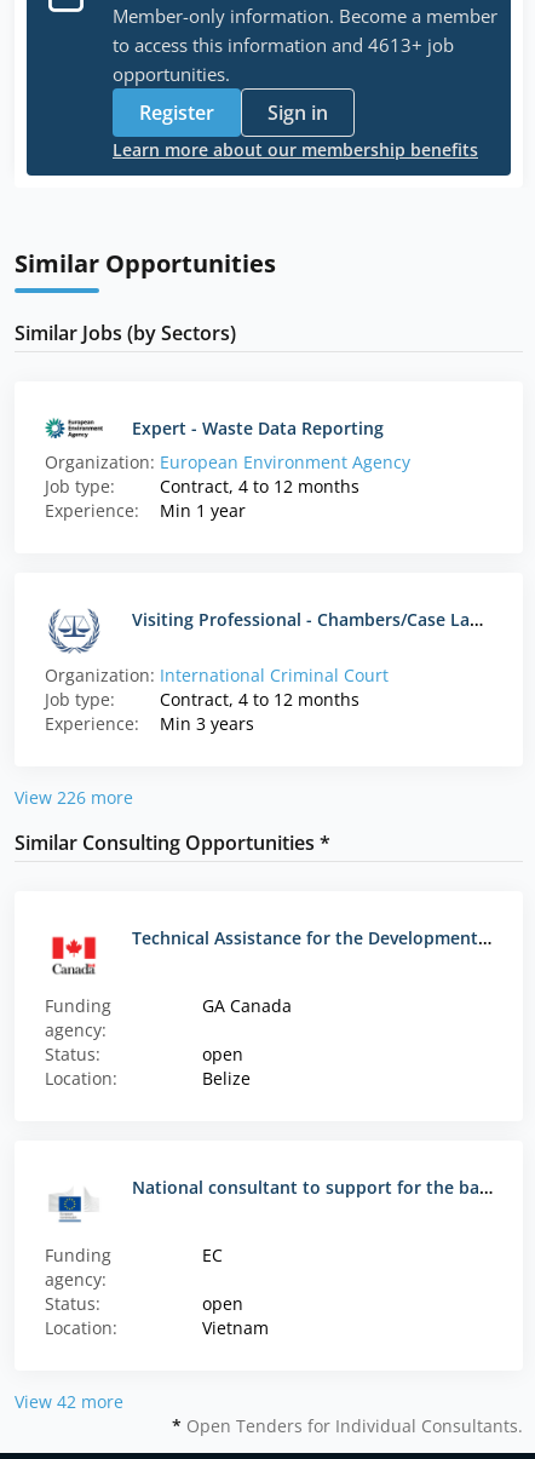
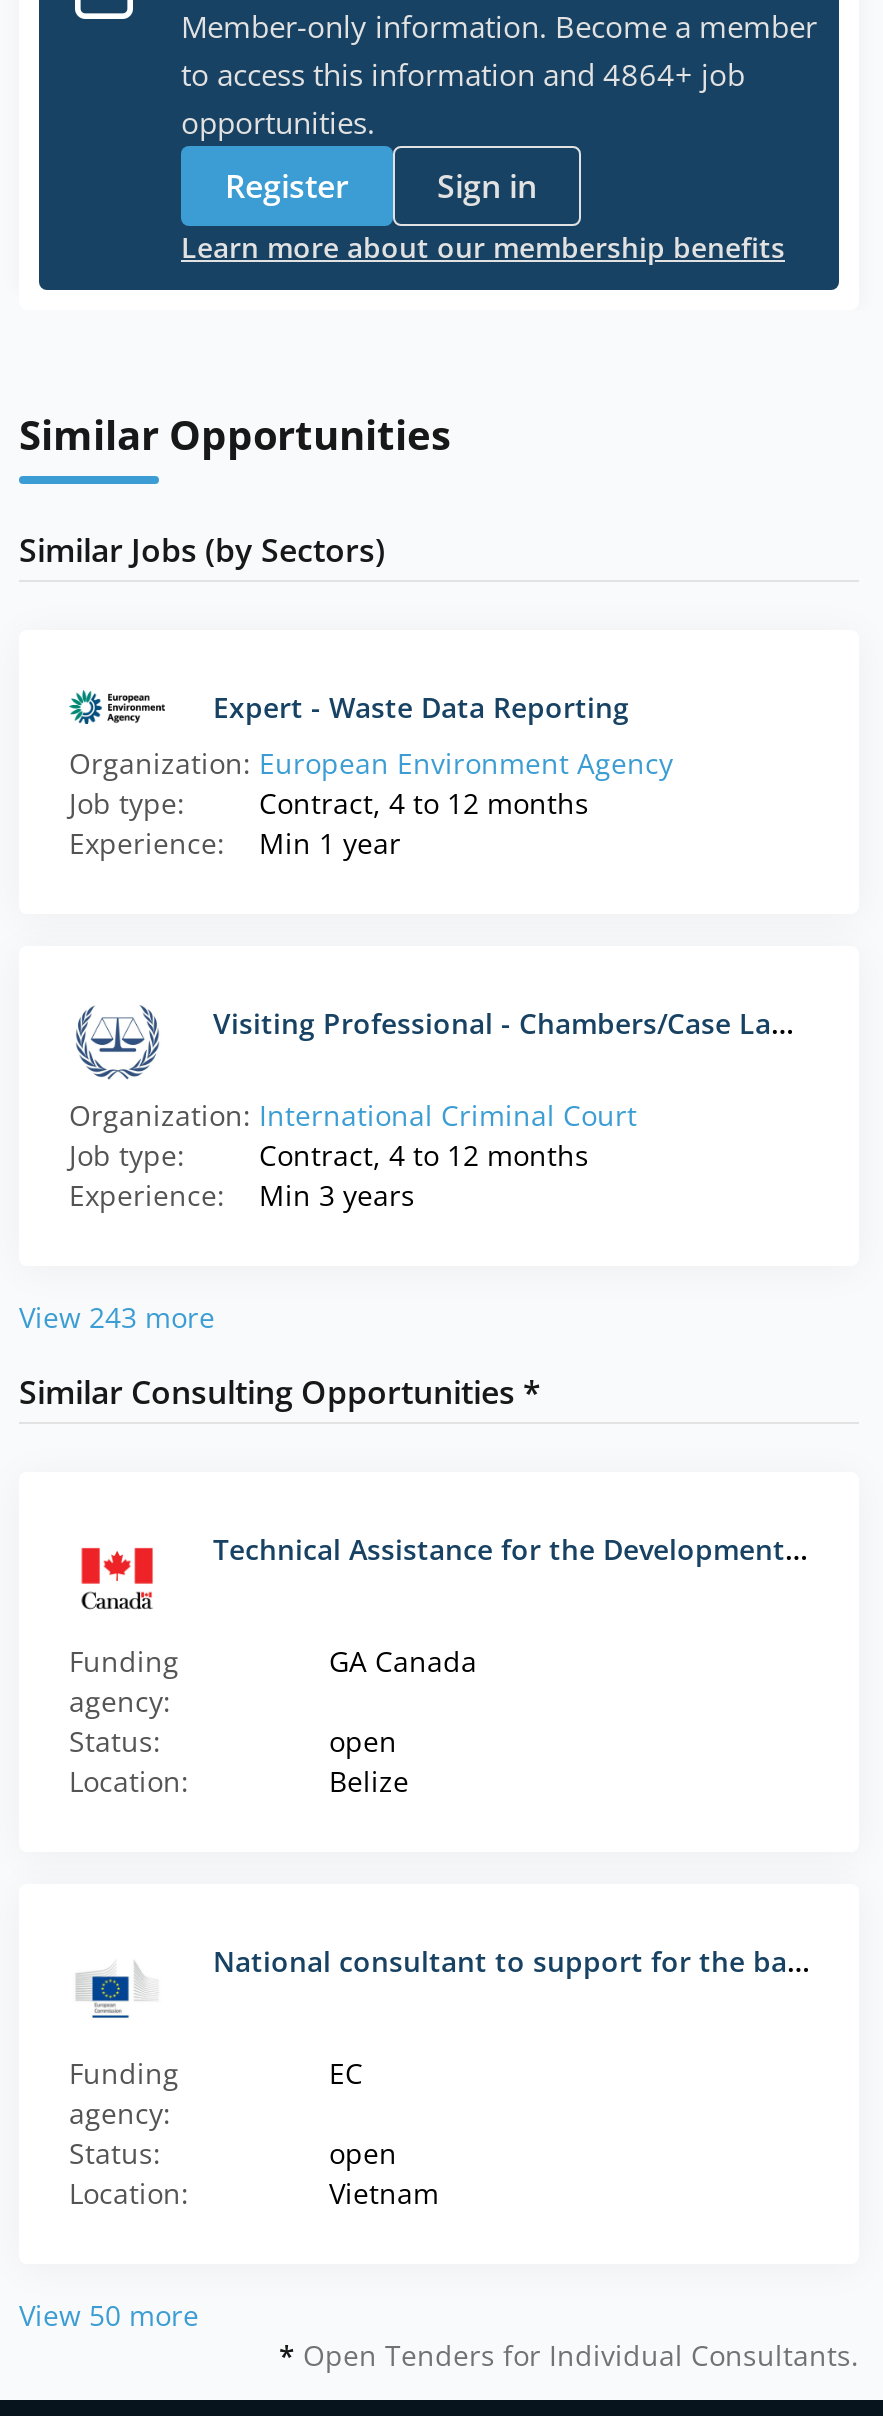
[113,33,454,57] to access this information and 4613+ job -> [181,54,745,94] to access this information and 4864+ job
[15,785,133,808] View 226 more -> [19,1297,215,1335] View 243 more
[15,1390,123,1413] View 42 more -> [19,2295,199,2333] View 50 more

